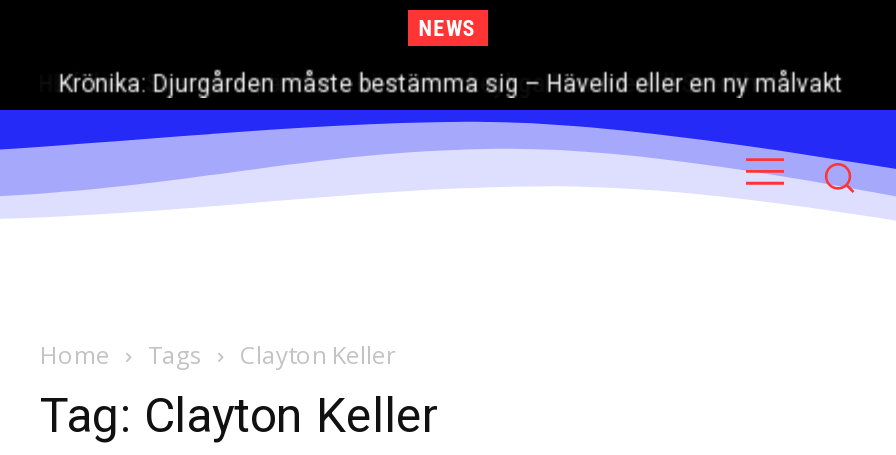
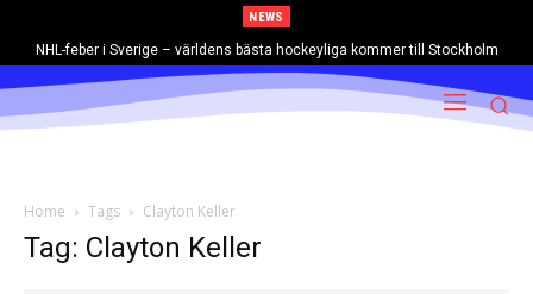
[56,70,840,98] Krönika: Djurgården måste bestämma sig – Hävelid eller en ny målvakt -> [35,42,498,58] NHL-feber i Sverige – världens bästa hockeyliga kommer till Stockholm

